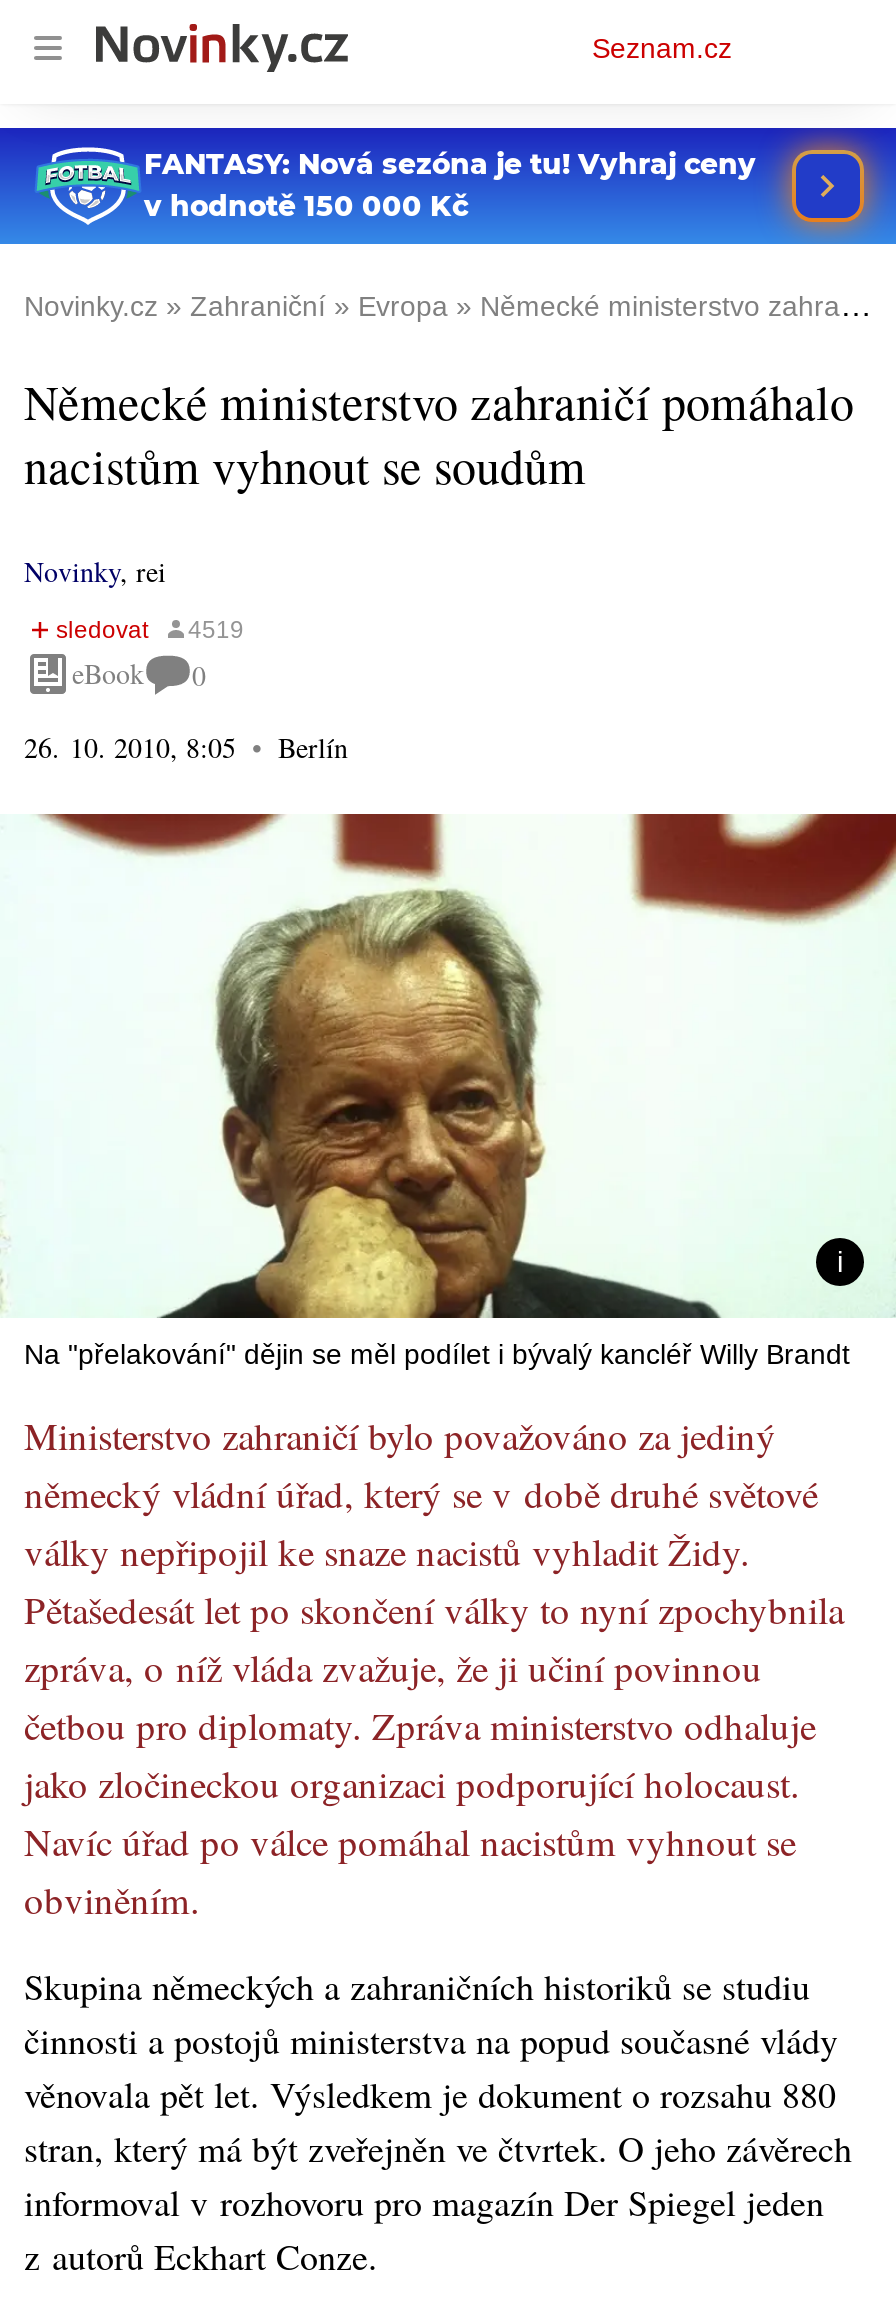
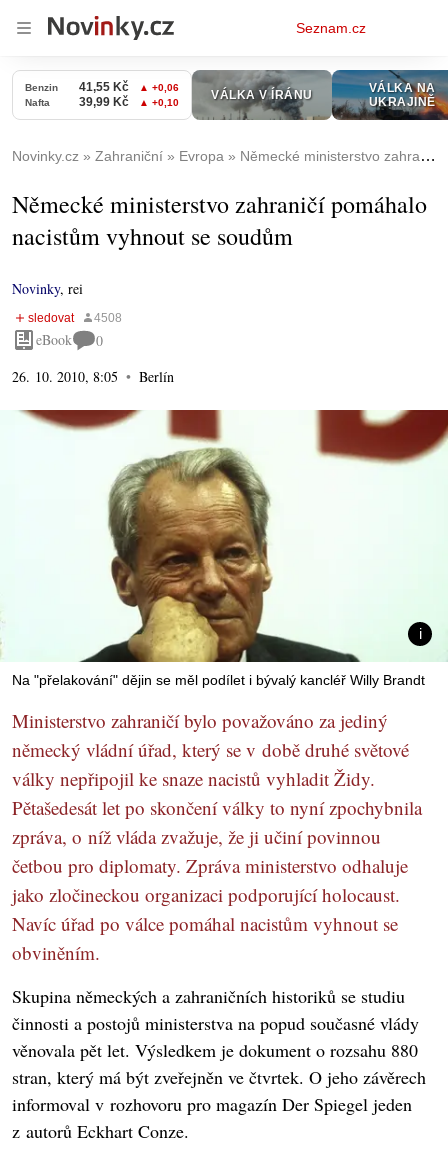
[6,126,890,246] [image] -> [3,68,445,125] [image]

